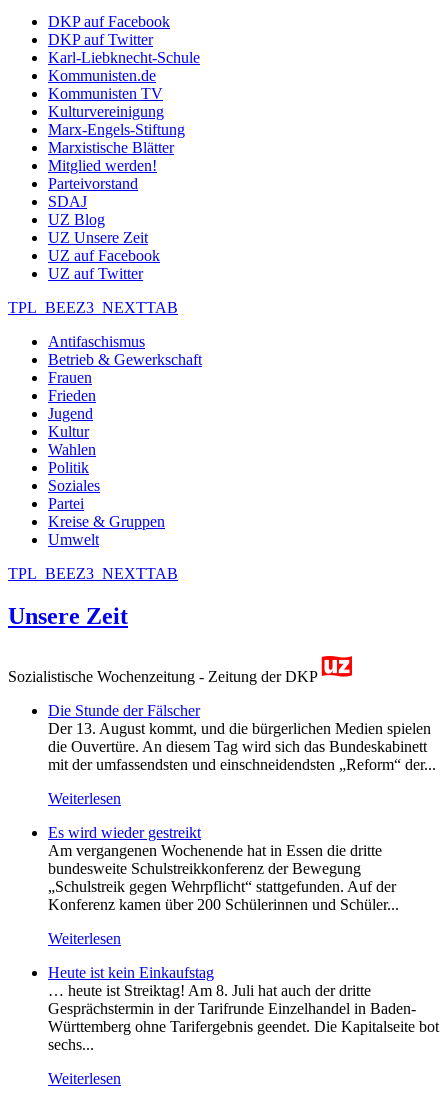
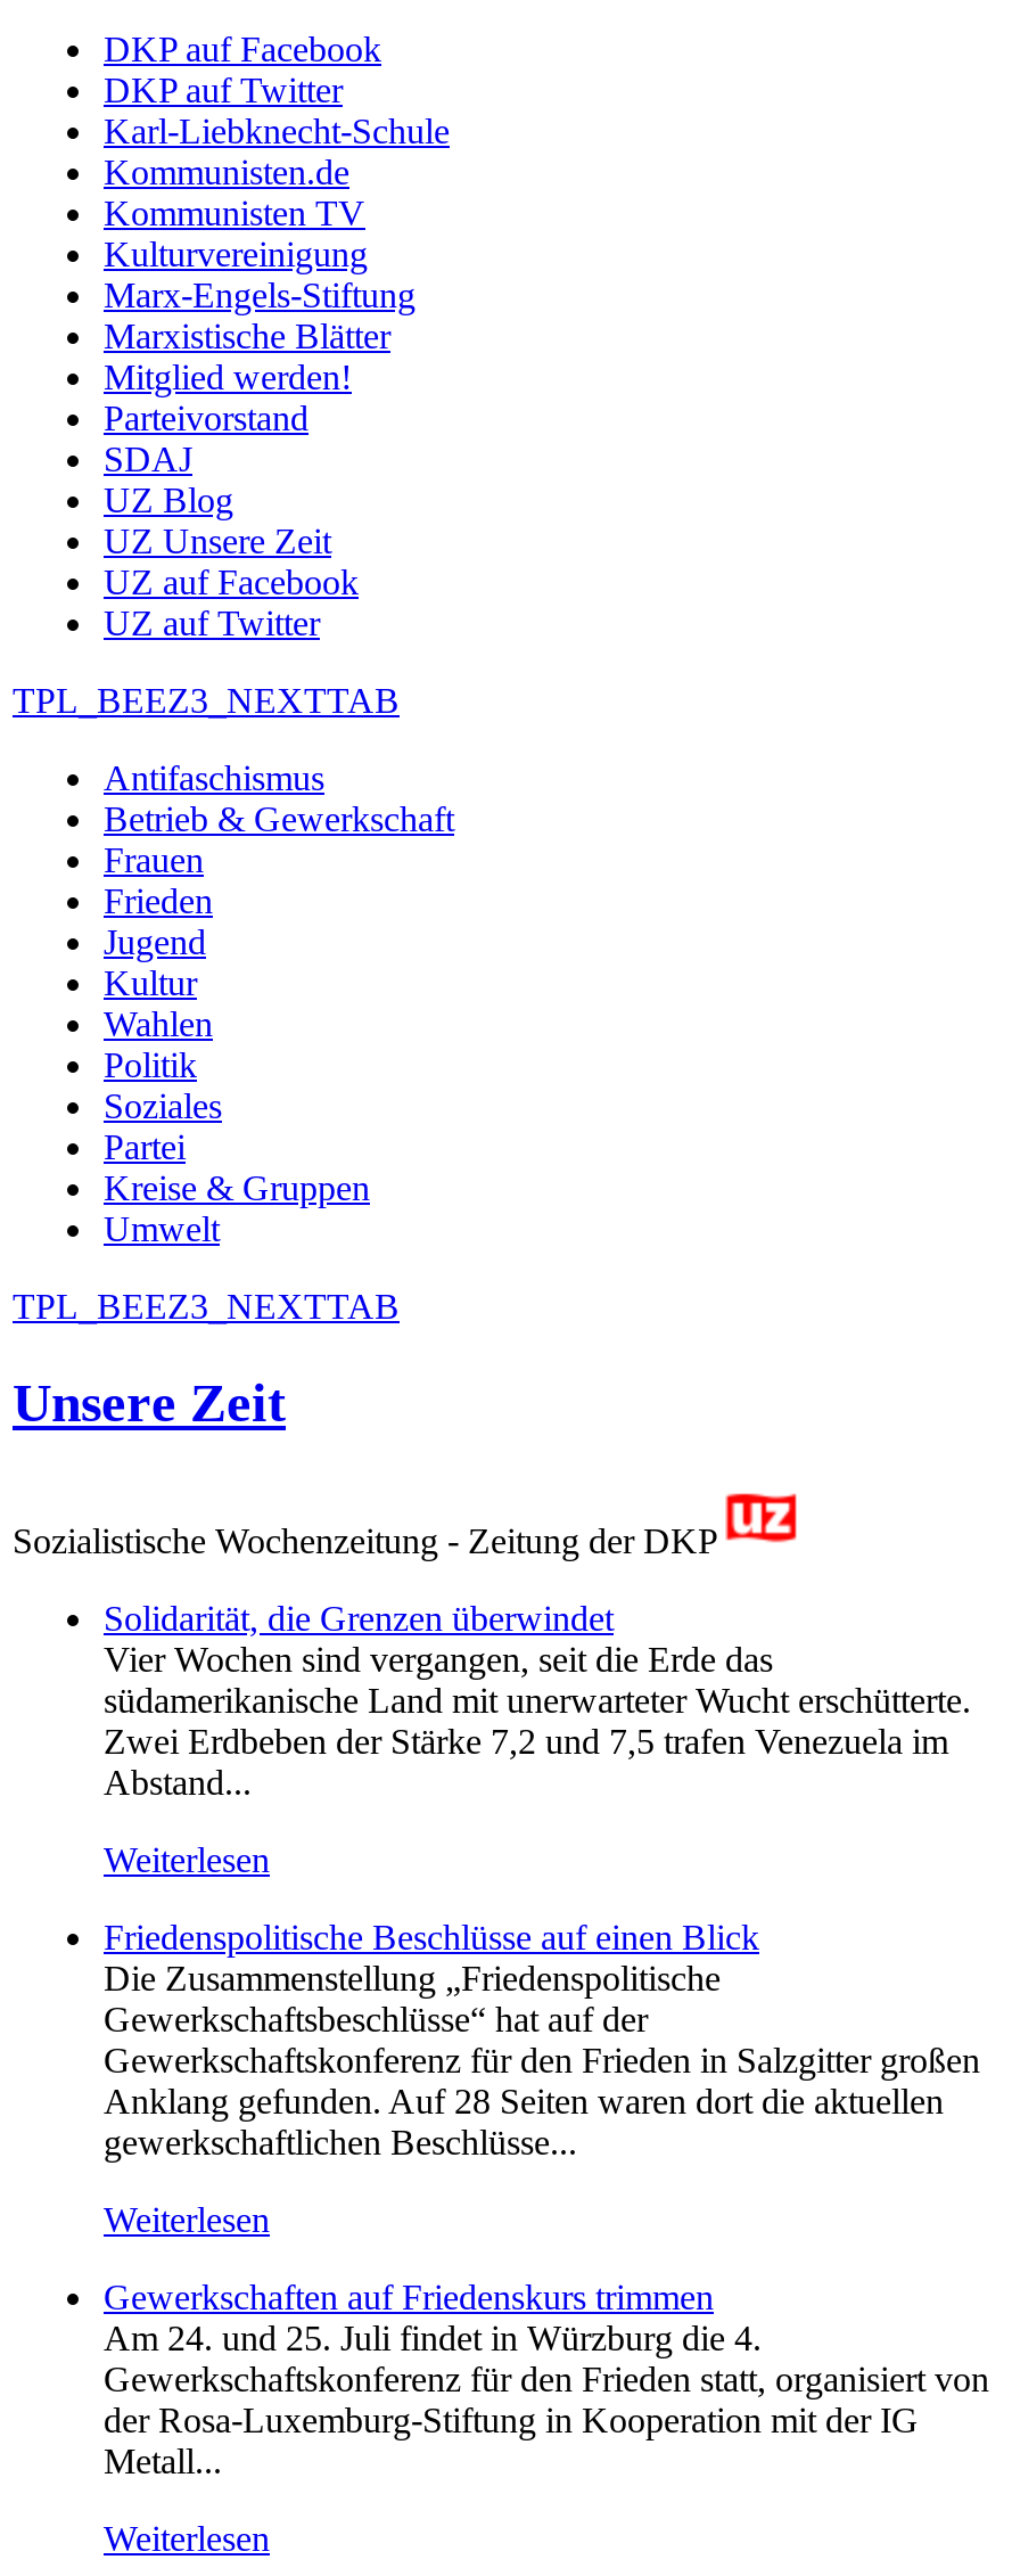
[48,702,436,773] Die Stunde der Fälscher | Der 13. August kommt, und die bürgerlichen Medien spielen | die Ouvertüre. An diesem Tag wird sich das Bundeskabinett | mit der umfassendsten und einschneidendsten „Reform“ der... -> [104,1598,971,1801] Solidarität, die Grenzen überwindet | Vier Wochen sind vergangen, seit die Erde das | südamerikanische Land mit unerwarteter Wucht erschütterte. | Zwei Erdbeben der Stärke 7,2 und 7,5 trafen Venezuela im | Abstand...
[48,824,399,913] Es wird wieder gestreikt | Am vergangenen Wochenende hat in Essen die dritte | bundesweite Schulstreikkonferenz der Bewegung | „Schulstreik gegen Wehrpflicht“ stattgefunden. Auf der | Konferenz kamen über 200 Schülerinnen und Schüler... -> [104,1917,980,2161] Friedenspolitische Beschlüsse auf einen Blick | Die Zusammenstellung „Friedenspolitische | Gewerkschaftsbeschlüsse“ hat auf der | Gewerkschaftskonferenz für den Frieden in Salzgitter großen | Anklang gefunden. Auf 28 Seiten waren dort die aktuellen | gewerkschaftlichen Beschlüsse...
[48,964,439,1053] Heute ist kein Einkaufstag | … heute ist Streiktag! Am 8. Juli hat auch der dritte | Gesprächstermin in der Tarifrunde Einzelhandel in Baden- | Württemberg ohne Tarifergebnis geendet. Die Kapitalseite bot | sechs... -> [104,2277,989,2479] Gewerkschaften auf Friedenskurs trimmen | Am 24. und 25. Juli findet in Würzburg die 4. | Gewerkschaftskonferenz für den Frieden statt, organisiert von | der Rosa-Luxemburg-Stiftung in Kooperation mit der IG | Metall...

